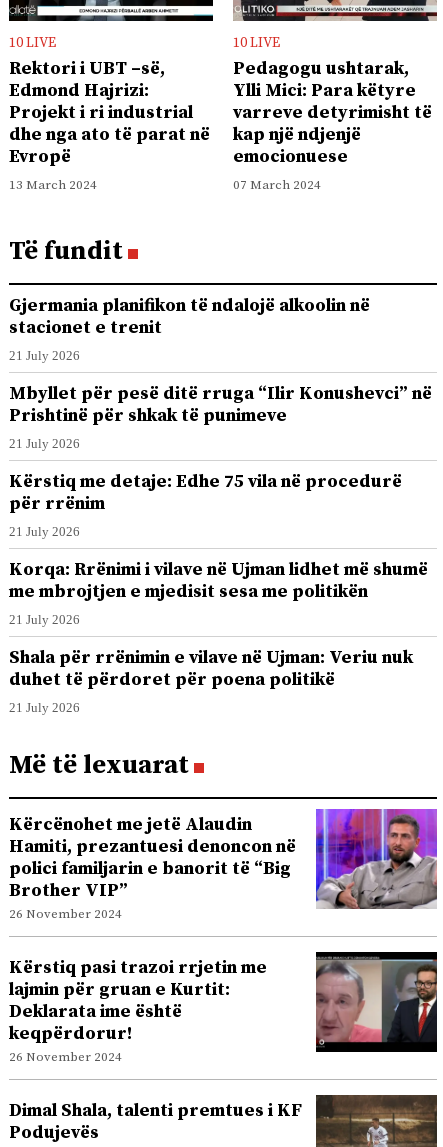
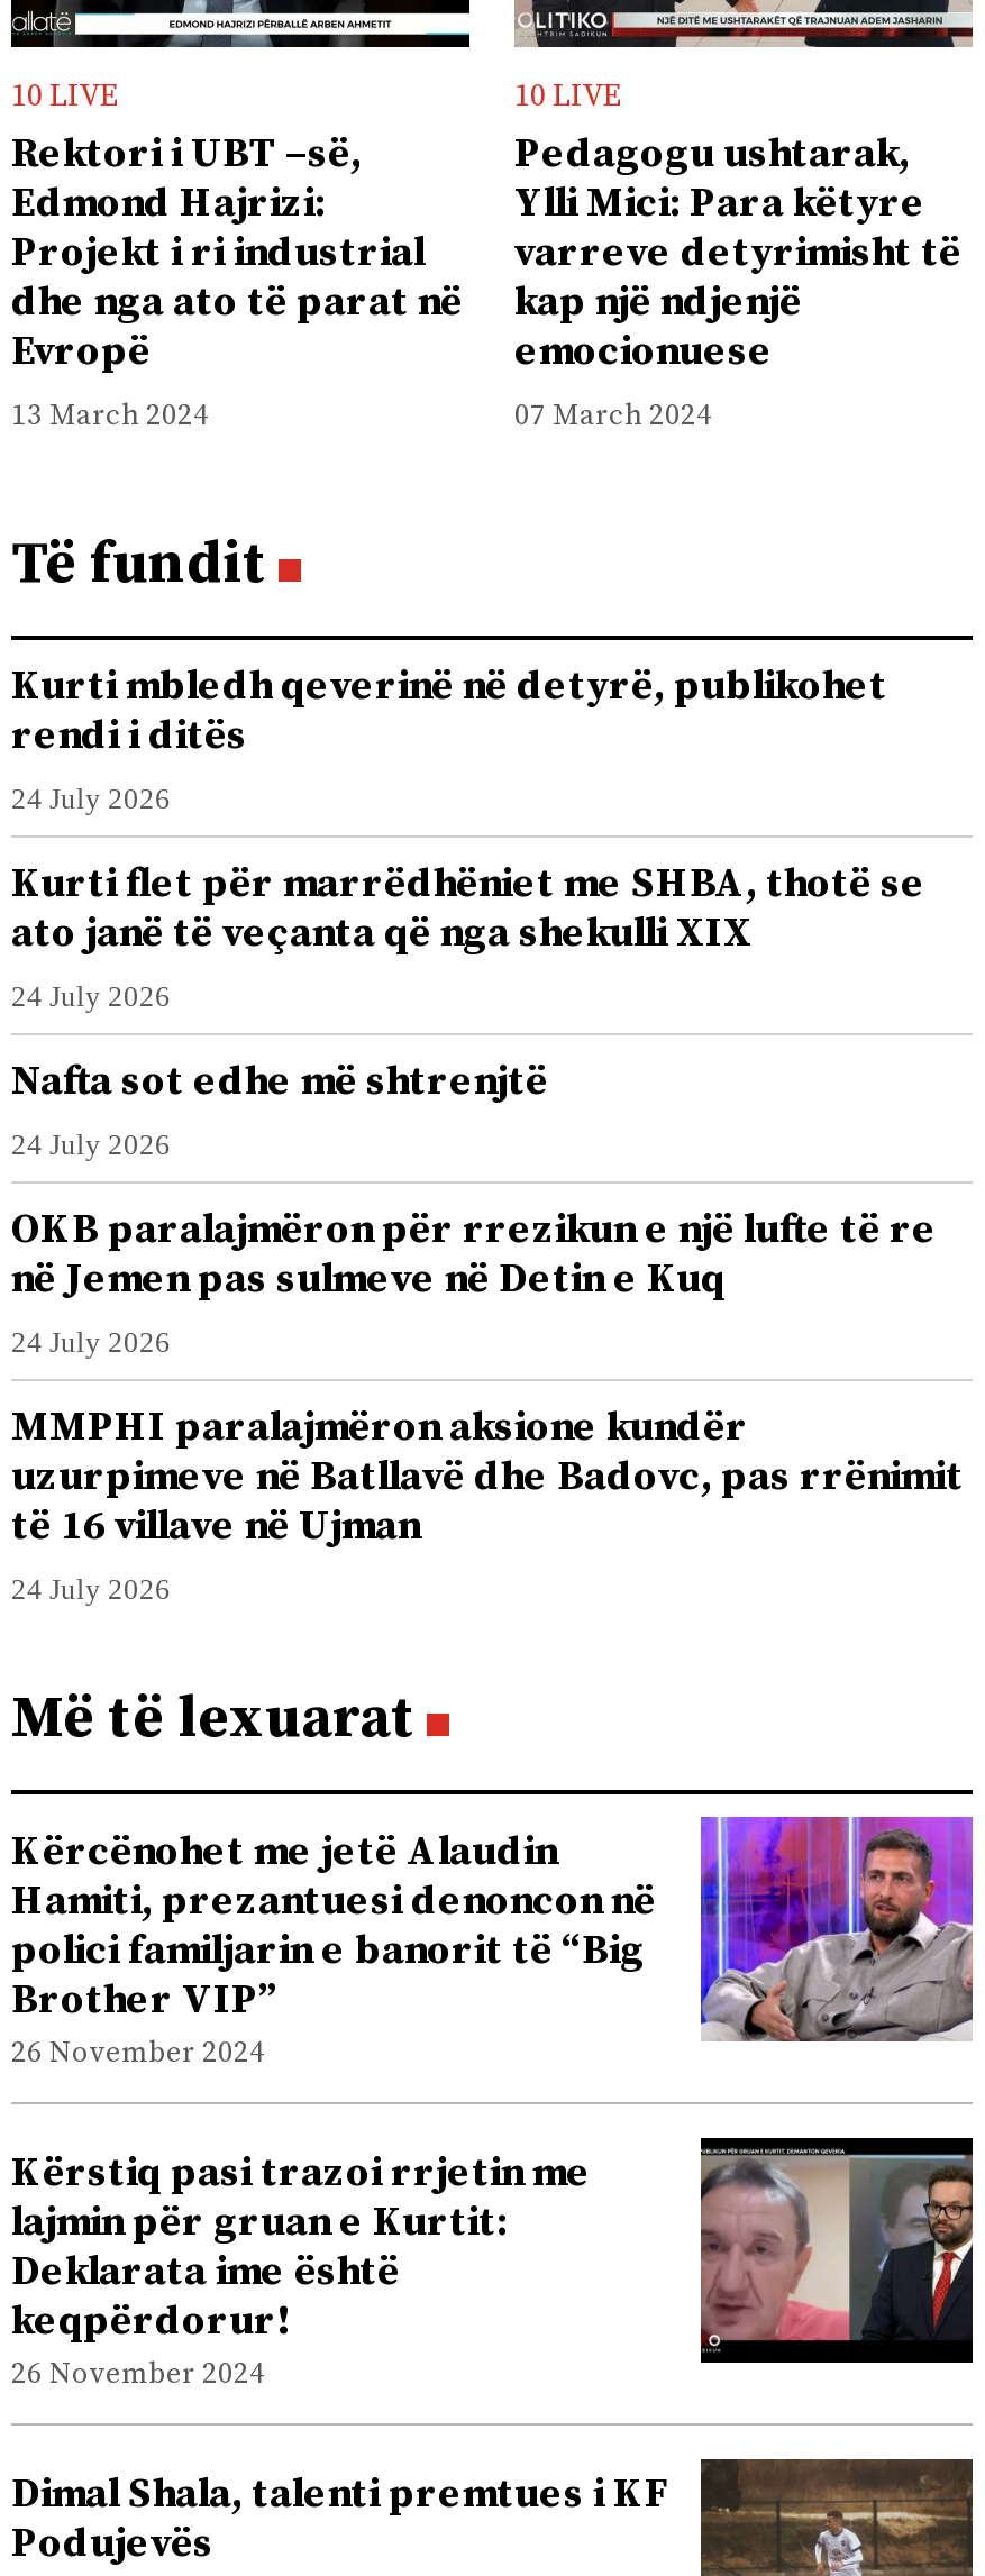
[9,294,370,363] Gjermania planifikon të ndalojë alkoolin në | stacionet e trenit | 21 July 2026 -> [11,661,887,816] Kurti mbledh qeverinë në detyrë, publikohet | rendi i ditës | 24 July 2026
[9,382,432,451] Mbyllet për pesë ditë rruga “Ilir Konushevci” në | Prishtinë për shkak të punimeve | 21 July 2026 -> [11,858,925,1013] Kurti flet për marrëdhëniet me SHBA, thotë se | ato janë të veçanta që nga shekulli XIX | 24 July 2026
[9,470,402,539] Kërstiq me detaje: Edhe 75 vila në procedurë | për rrënim | 21 July 2026 -> [11,1056,548,1162] Nafta sot edhe më shtrenjtë | 24 July 2026
[9,558,428,627] Korqa: Rrënimi i vilave në Ujman lidhet më shumë | me mbrojtjen e mjedisit sesa me politikën | 21 July 2026 -> [11,1204,937,1359] OKB paralajmëron për rrezikun e një lufte të re | në Jemen pas sulmeve në Detin e Kuq | 24 July 2026
[9,646,413,715] Shala për rrënimin e vilave në Ujman: Veriu nuk | duhet të përdoret për poena politikë | 21 July 2026 -> [11,1402,964,1606] MMPHI paralajmëron aksione kundër | uzurpimeve në Batllavë dhe Badovc, pas rrënimit | të 16 villave në Ujman | 24 July 2026

